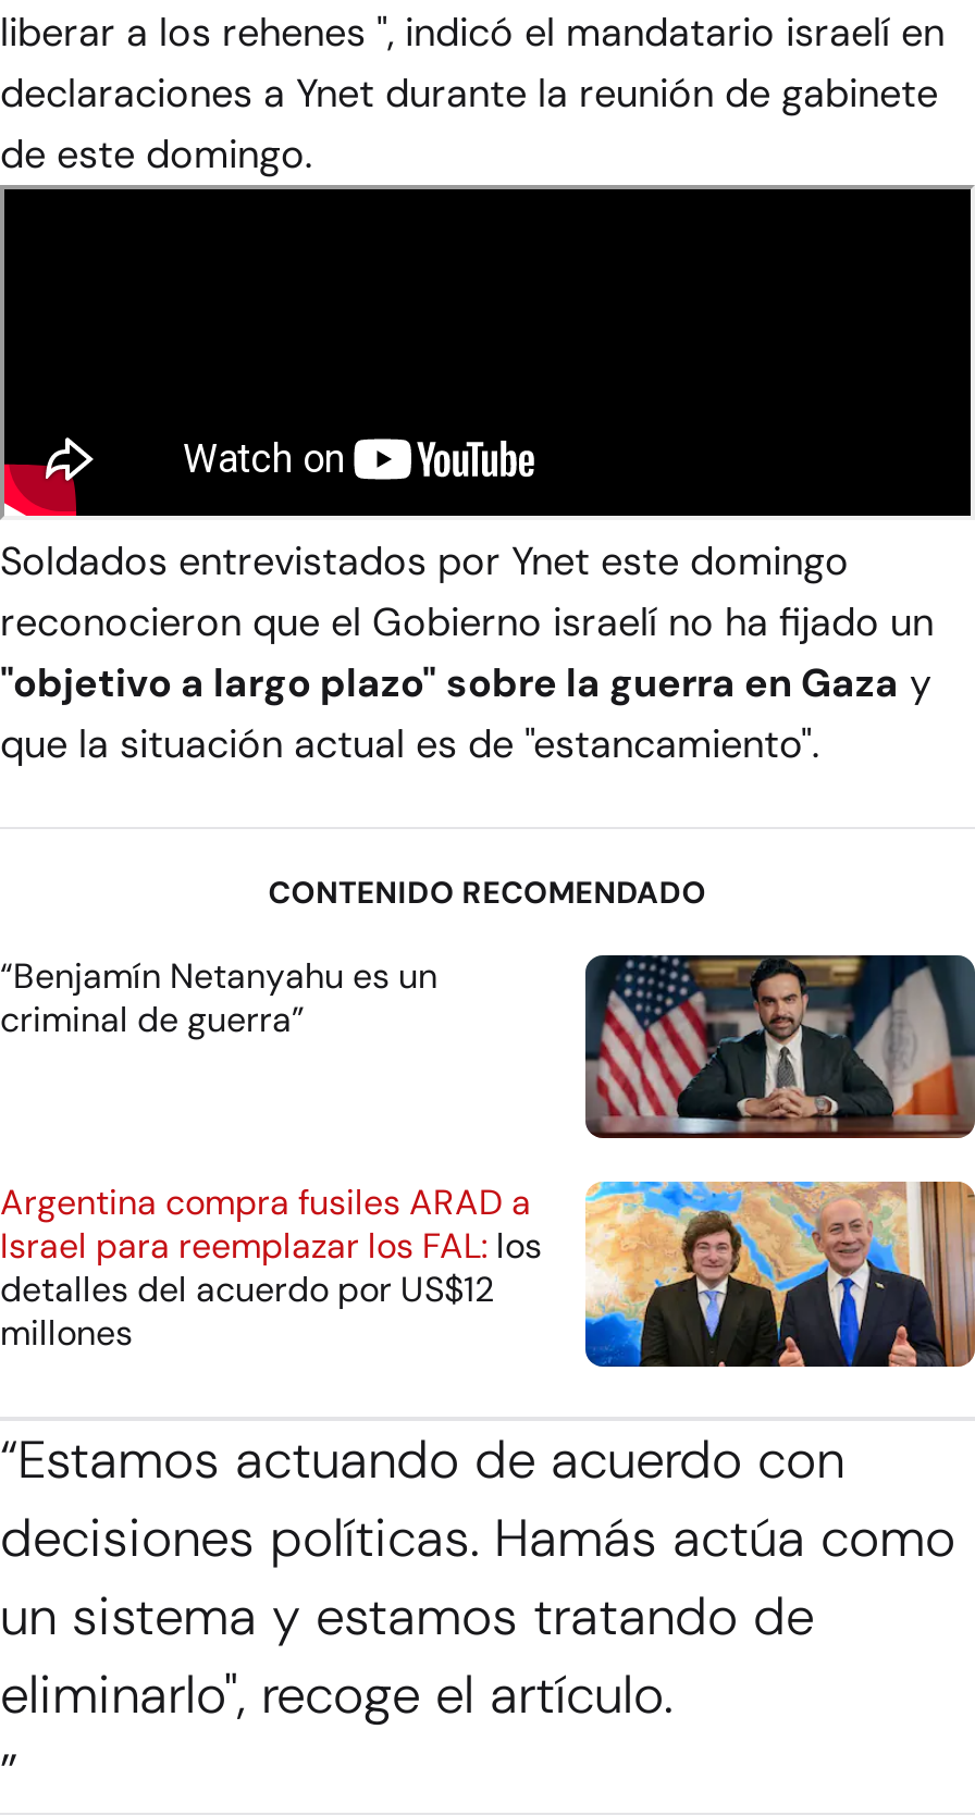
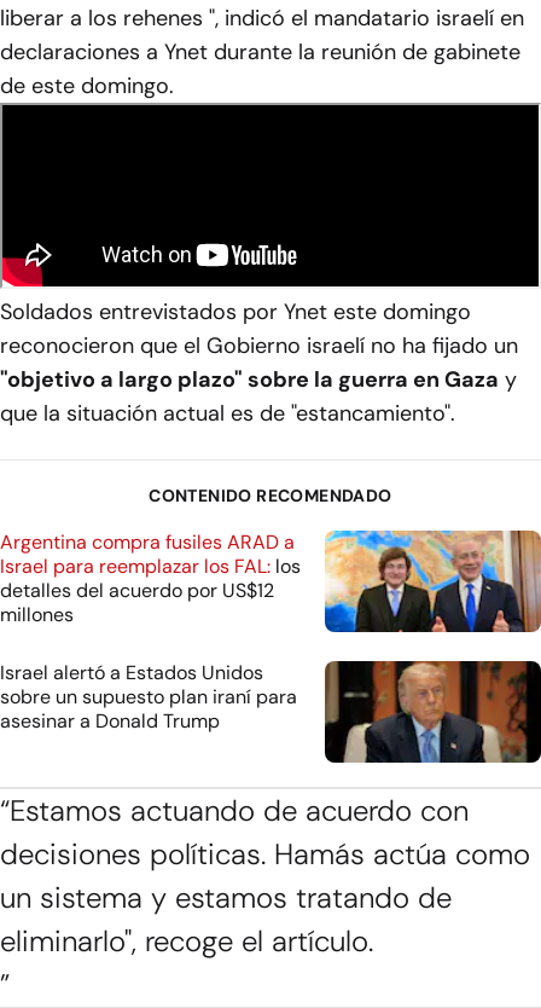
[0,953,437,1042] “Benjamín Netanyahu es un | criminal de guerra” -> none
[583,953,968,1140] [image] -> none
moved [0,1177,975,1371] -> [0,528,541,636]: [image] | Argentina compra fusiles ARAD a | Israel para reemplazar los FAL: los | detalles del acuerdo por US$12 | millones
none -> [0,660,537,764] [image] | Israel alertó a Estados Unidos | sobre un supuesto plan iraní para | asesinar a Donald Trump

